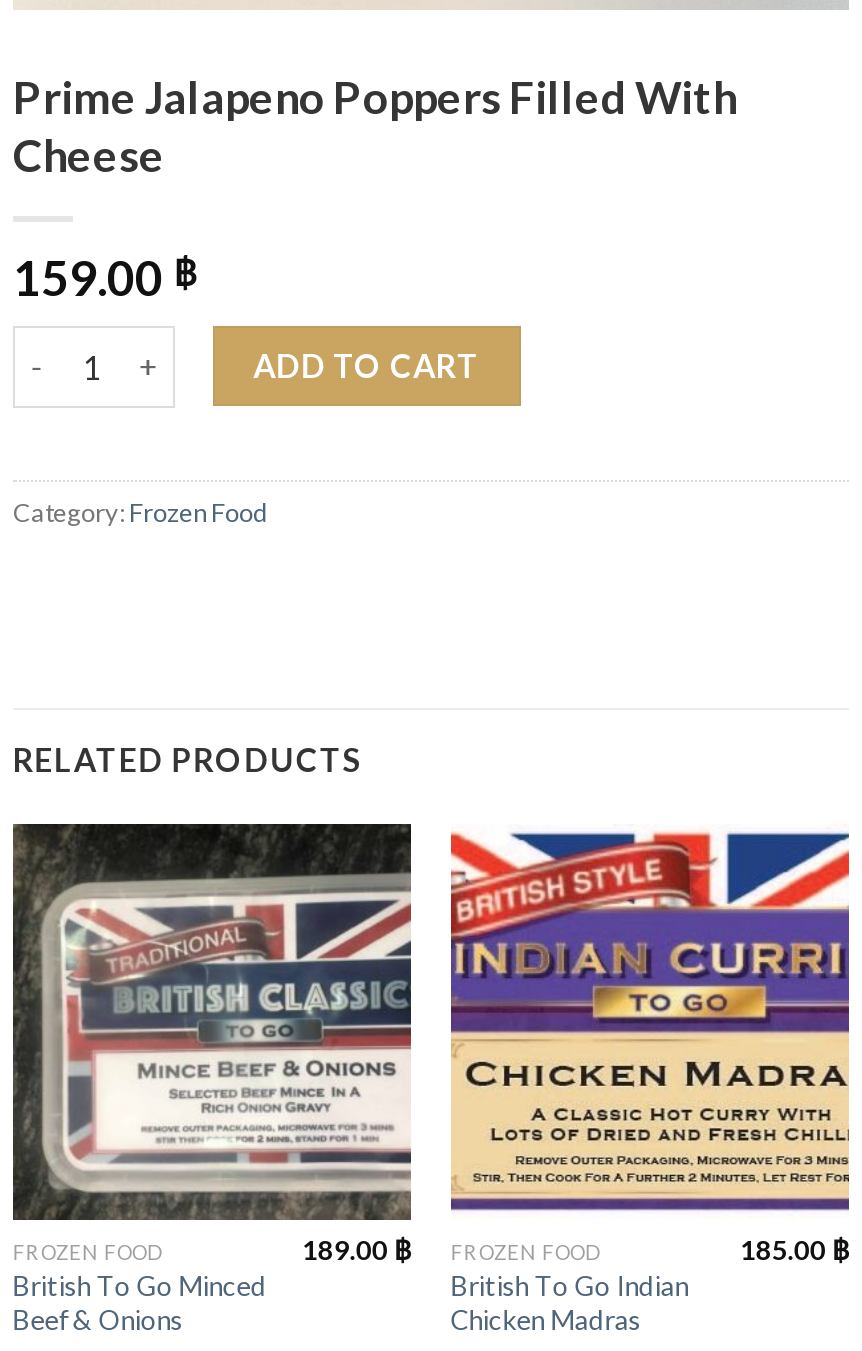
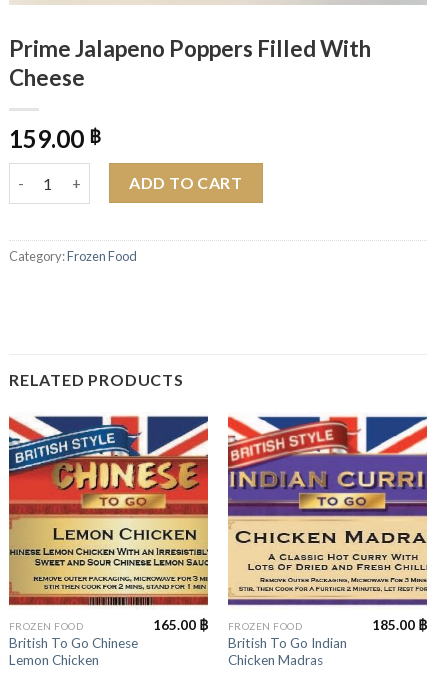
[11,822,600,1266] [image] | 189.00฿ FROZEN FOOD -> [8,412,302,633] [image] | 165.00฿ FROZEN FOOD
[13,1270,267,1336] British To Go Minced | Beef & Onions -> [9,635,138,668] British To Go Chinese | Lemon Chicken

